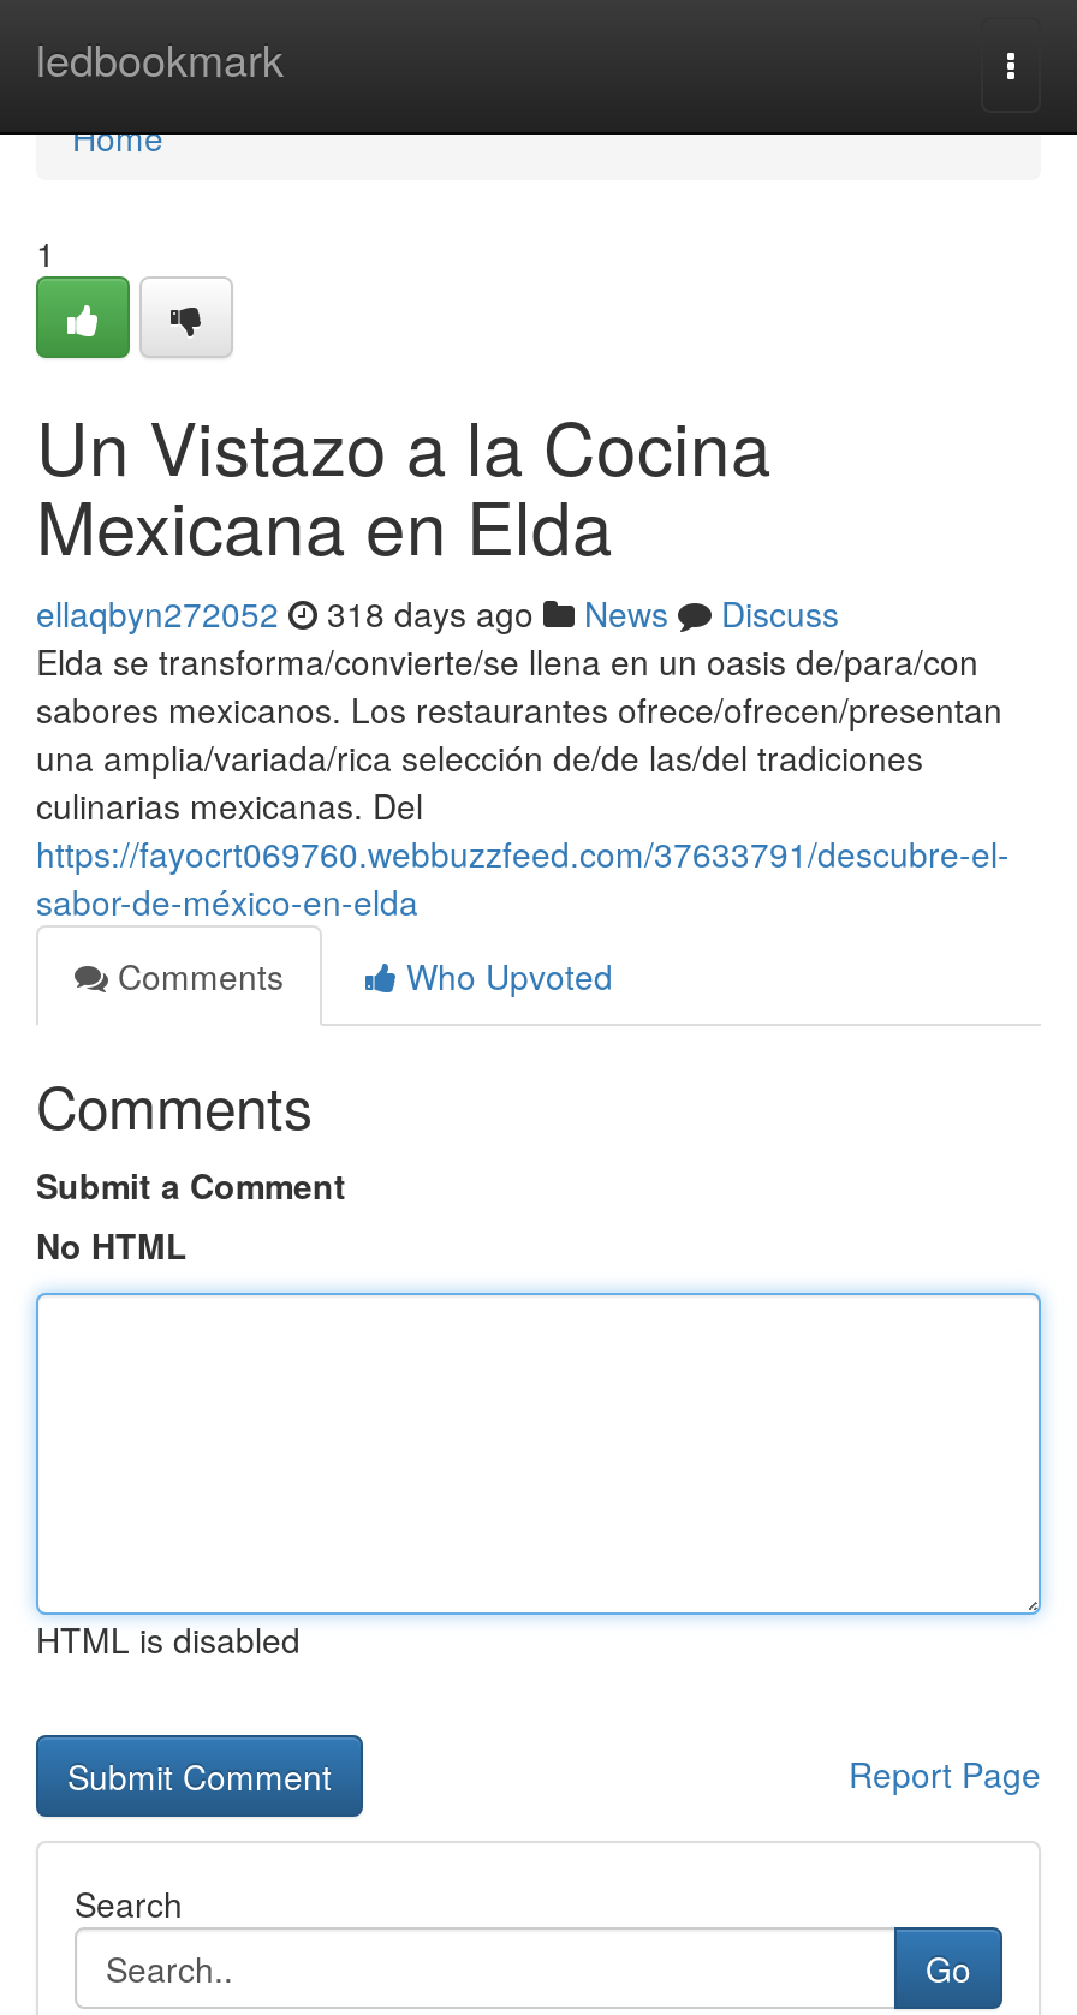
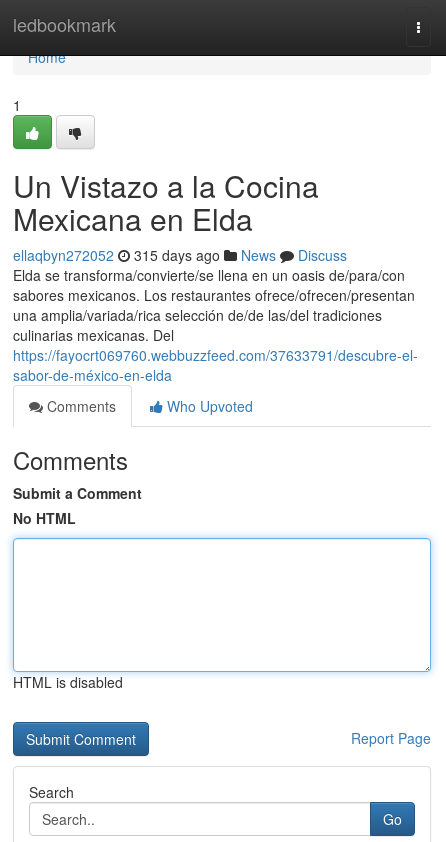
[36,589,839,637] ellaqbyn272052 318 days ago News Discuss -> [13,245,347,265] ellaqbyn272052 315 days ago News Discuss

